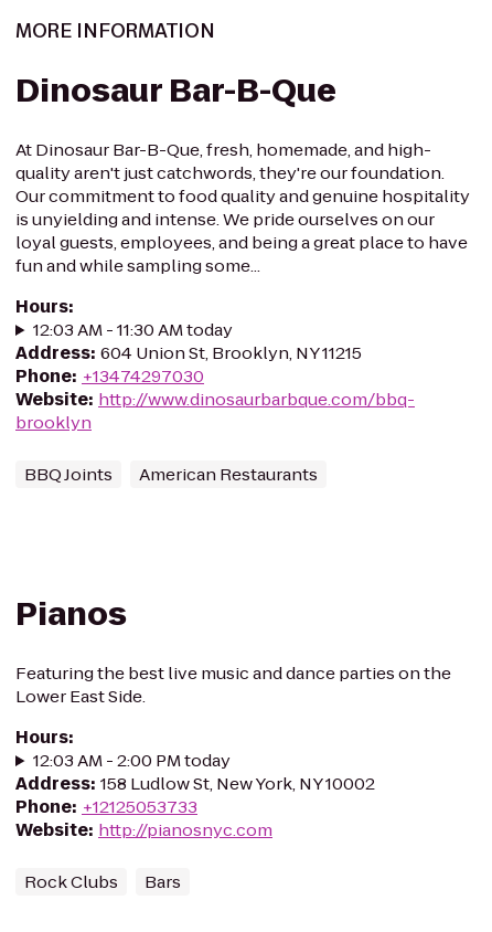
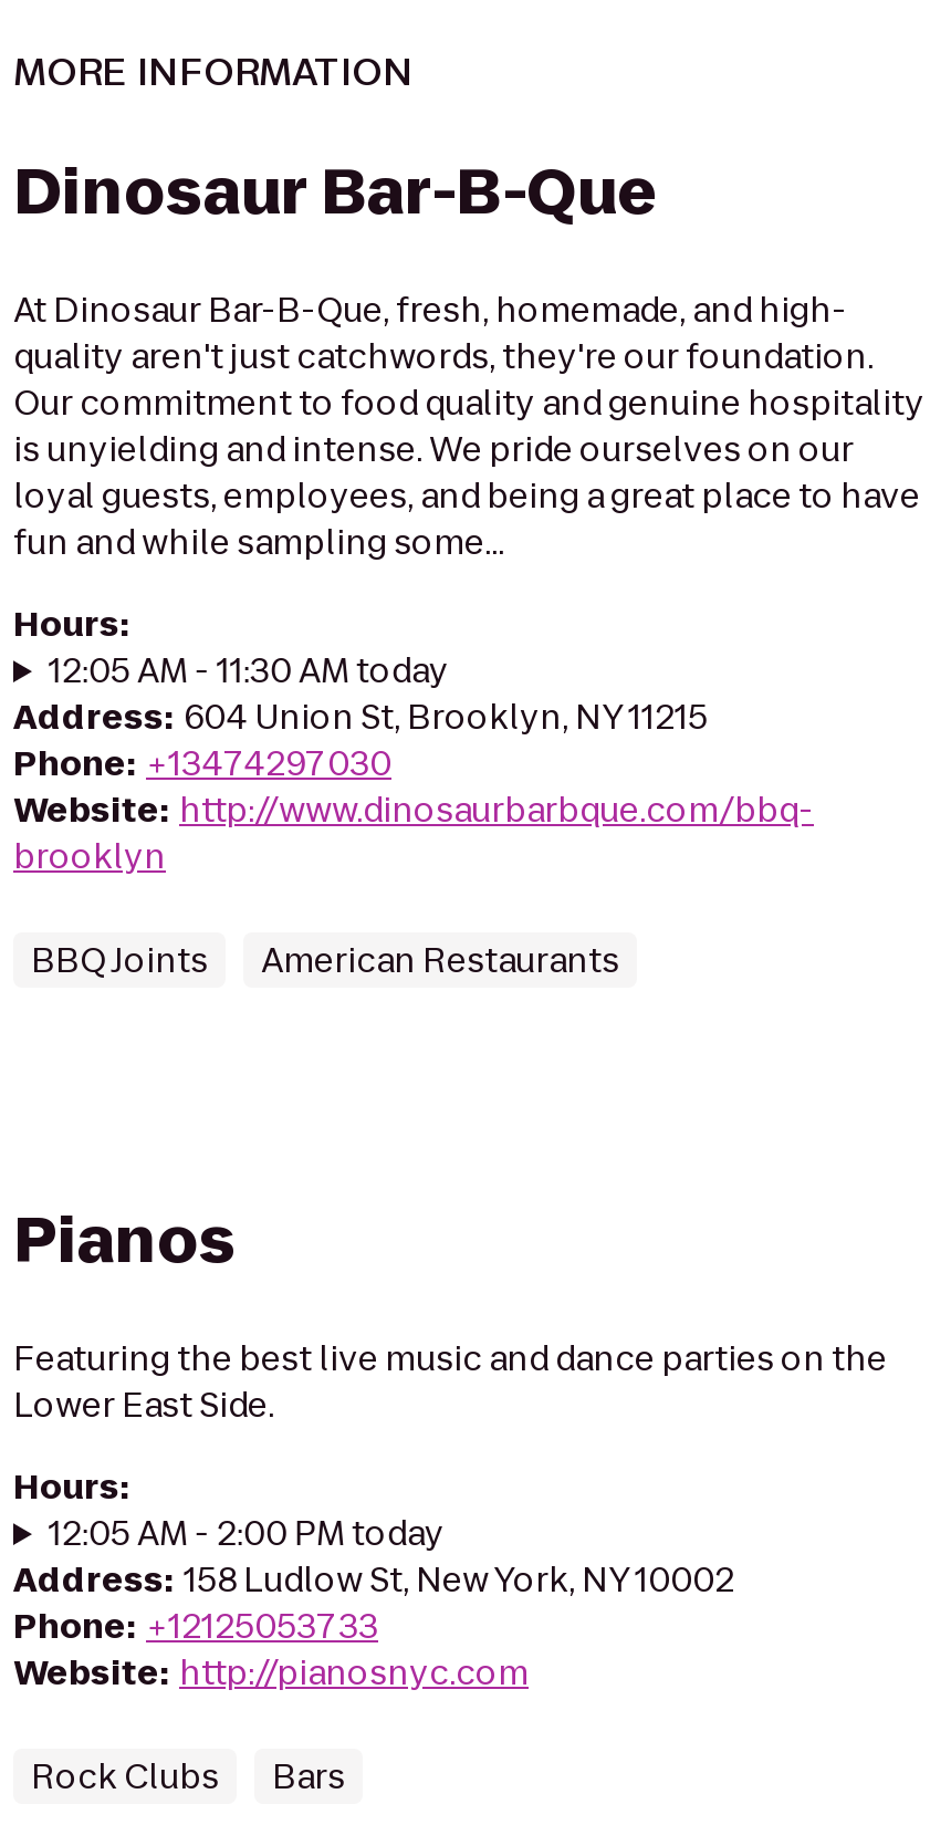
[33,318,233,341] 12:03 AM - 11:30 AM today -> [48,647,449,693] 12:05 AM - 11:30 AM today
[33,749,230,772] 12:03 AM - 2:00 PM today -> [48,1510,444,1556] 12:05 AM - 2:00 PM today

